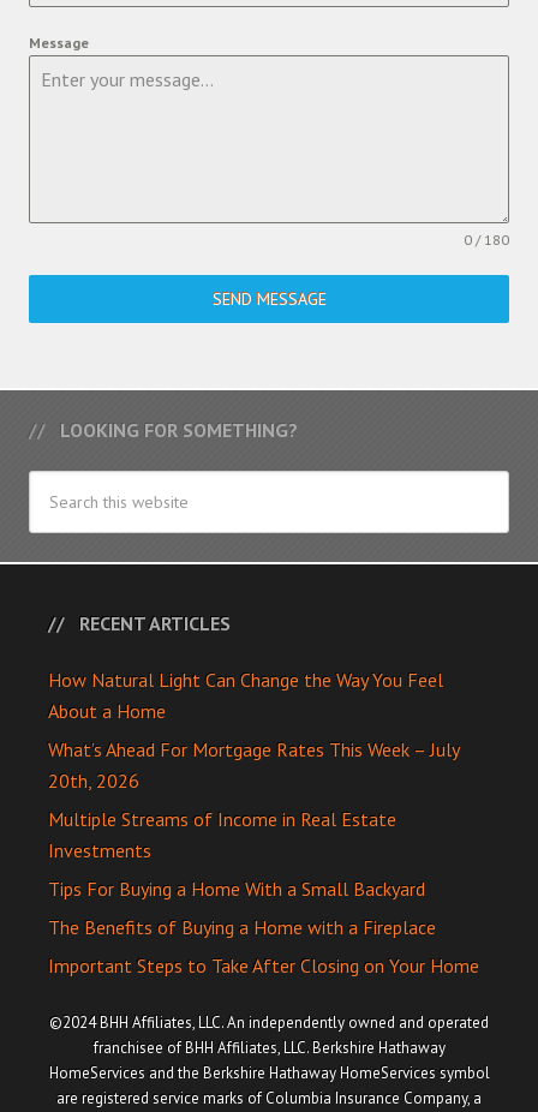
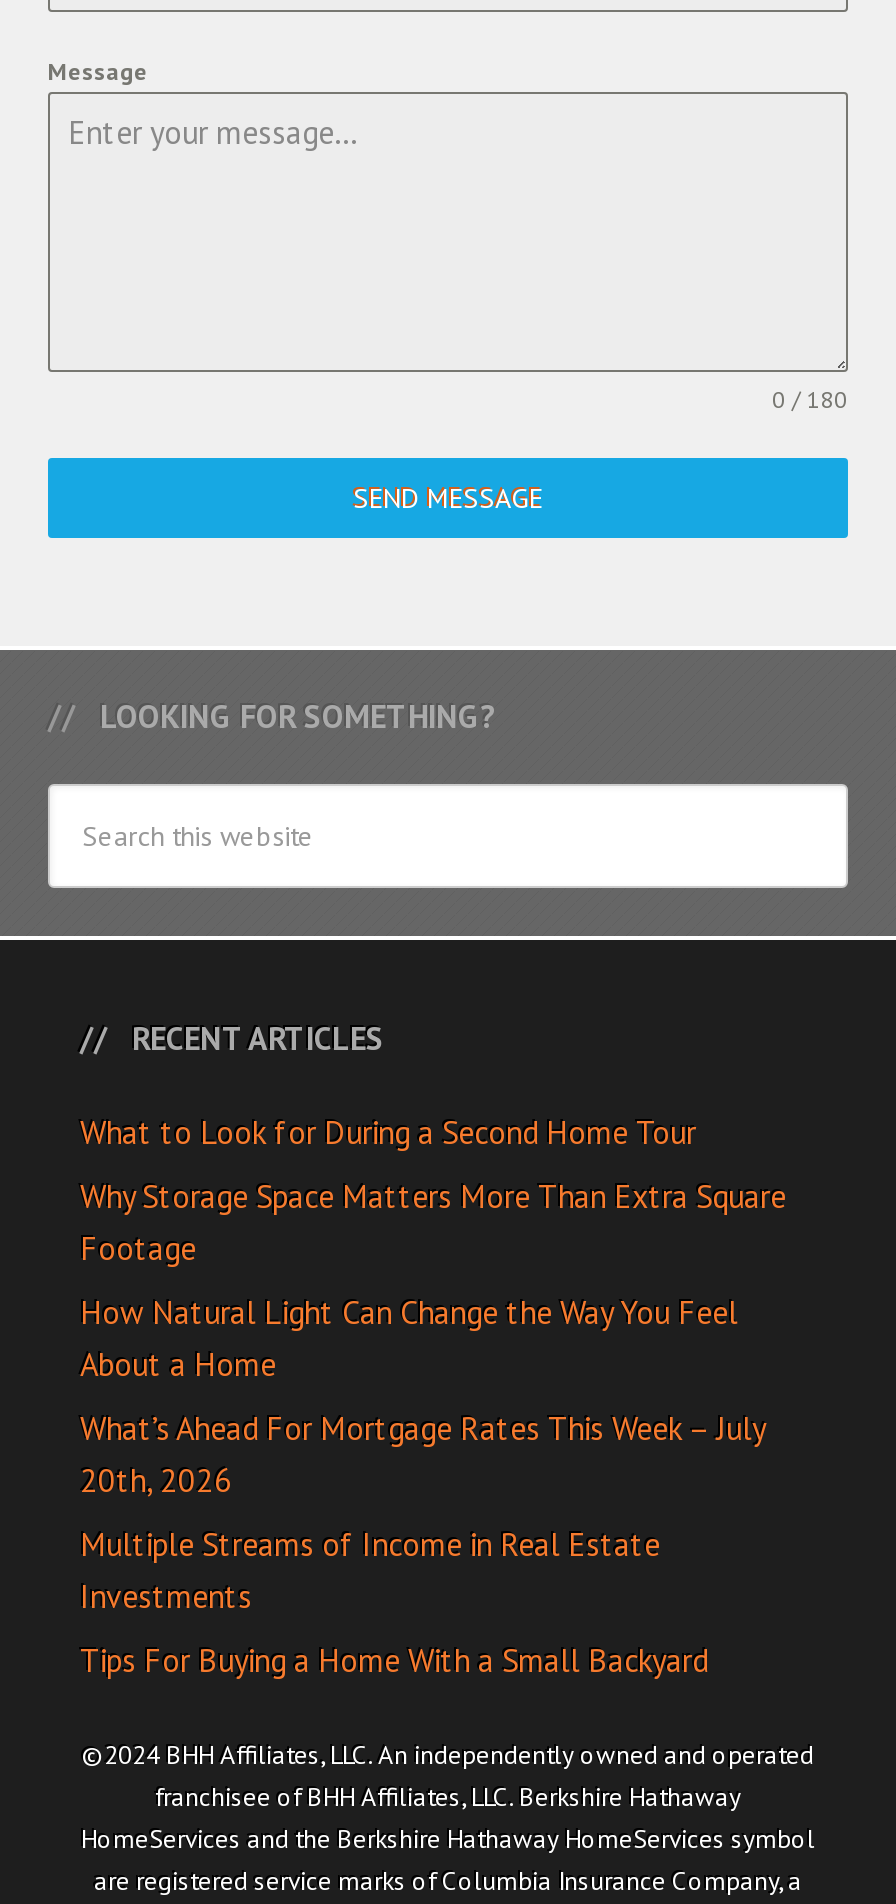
none -> [80,1112,786,1268] What to Look for During a Second Home Tour | Why Storage Space Matters More Than Extra Square | Footage
moved [48,668,459,901] -> [80,1292,764,1680]: How Natural Light Can Change the Way You Feel | About a Home | What’s Ahead For Mortgage Rates This Week – July | 20th, 2026 | Multiple Streams of Income in Real Estate | Investments | Tips For Buying a Home With a Small Backyard
[48,915,479,978] The Benefits of Buying a Home with a Fireplace | Important Steps to Take After Closing on Your Home -> none

